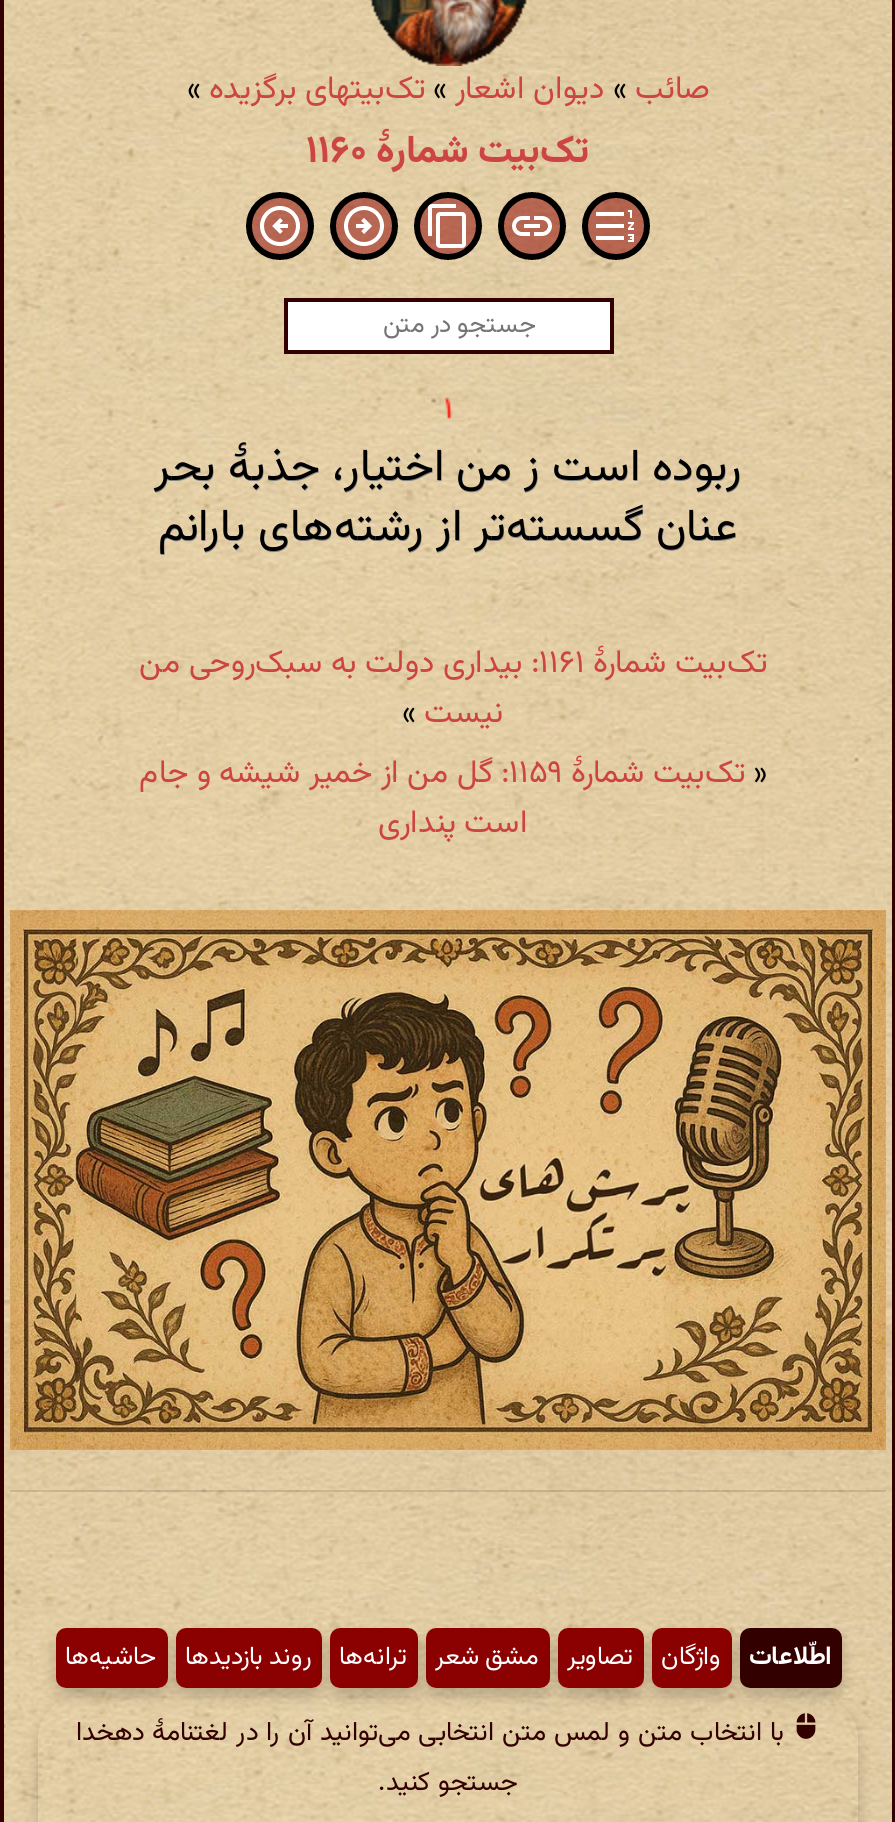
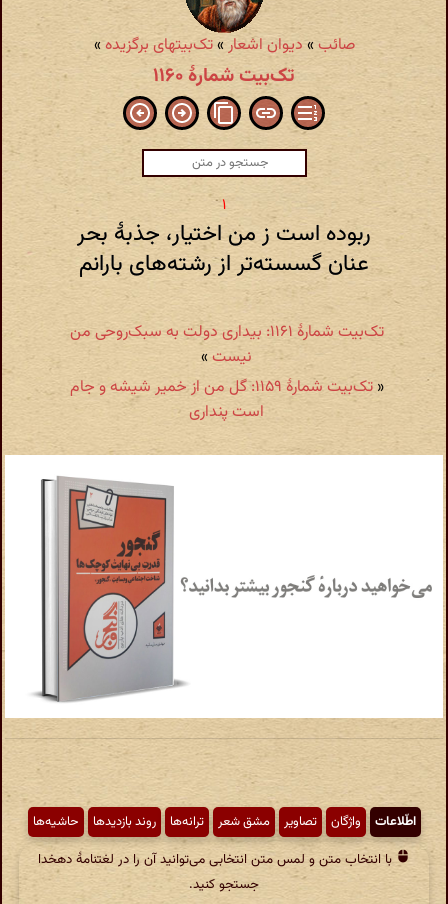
[10,910,886,1450] [image] -> [4,454,444,719] [image]

